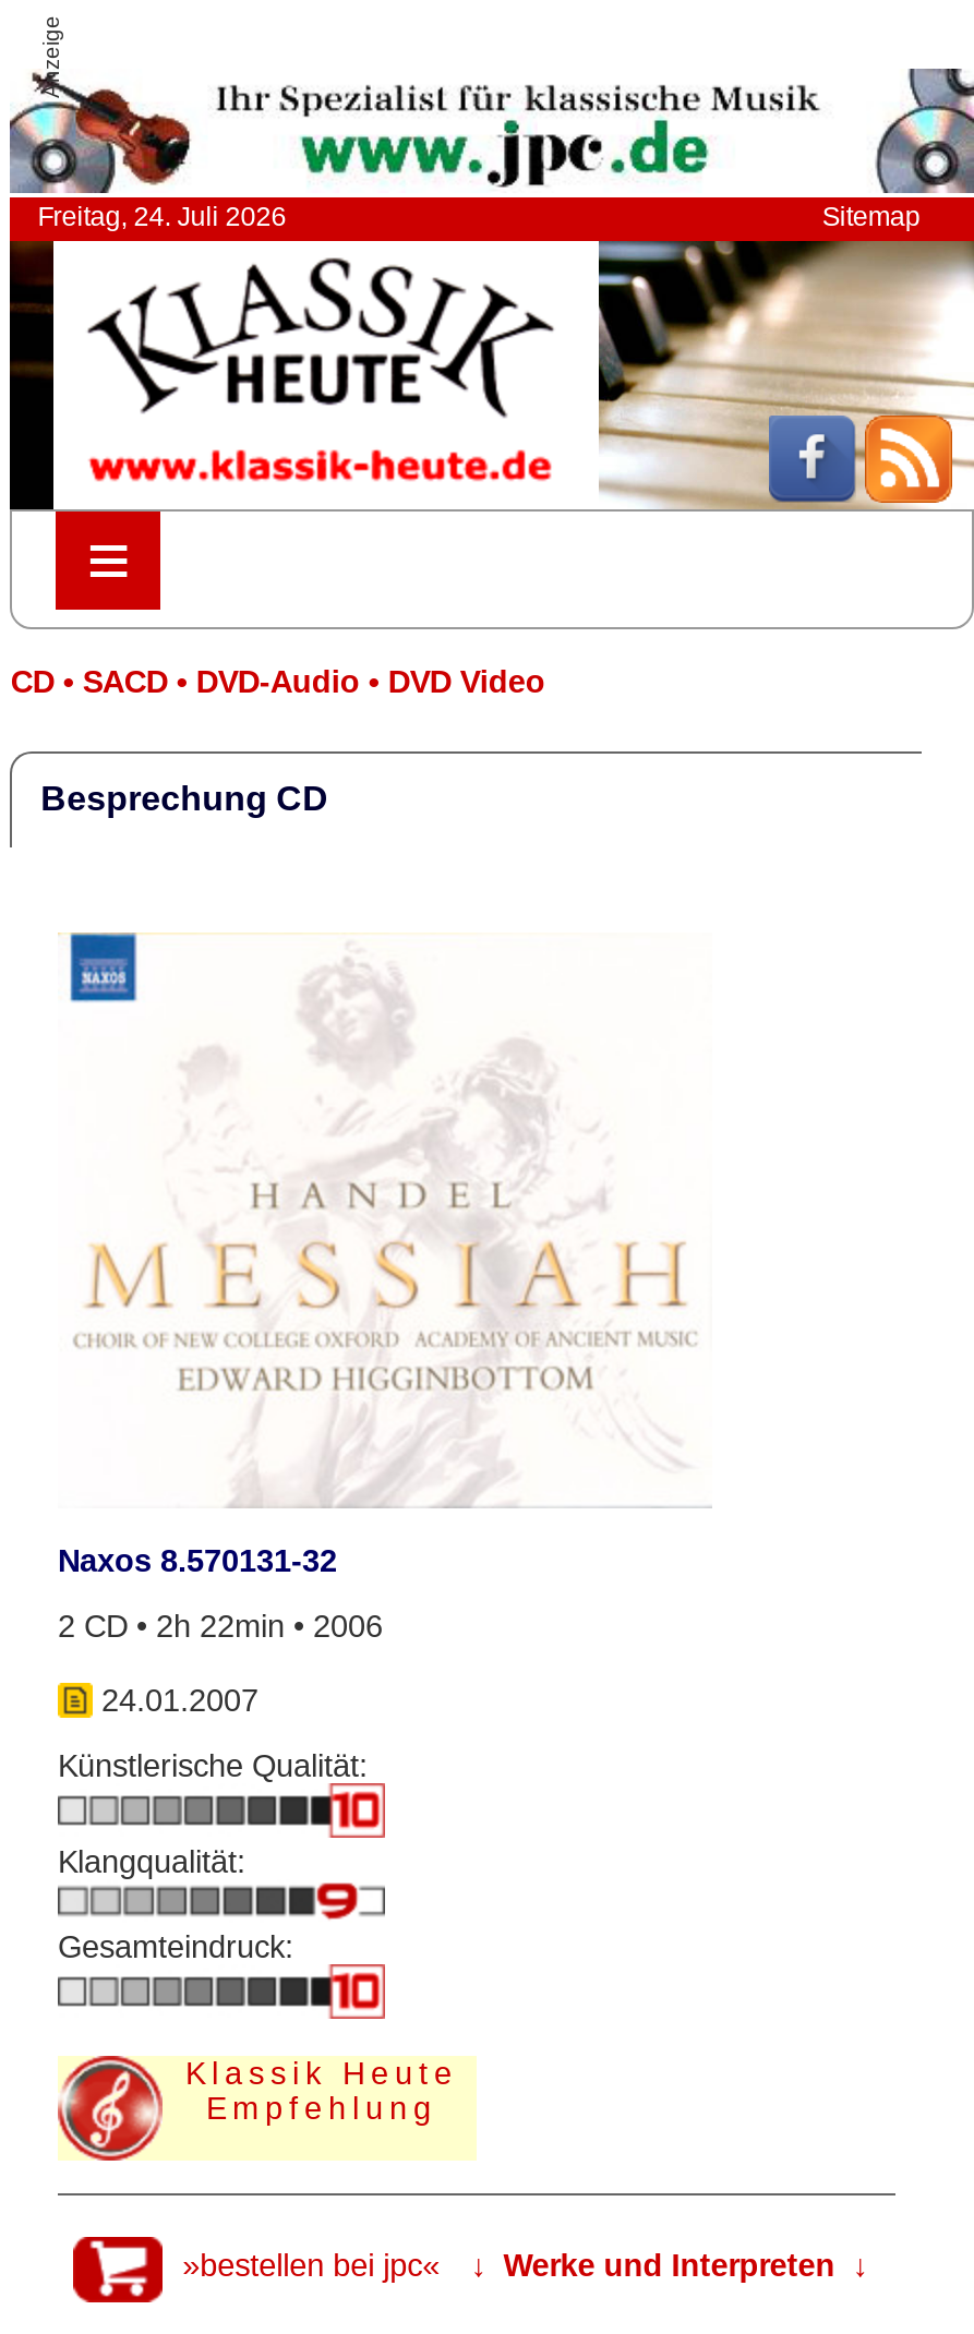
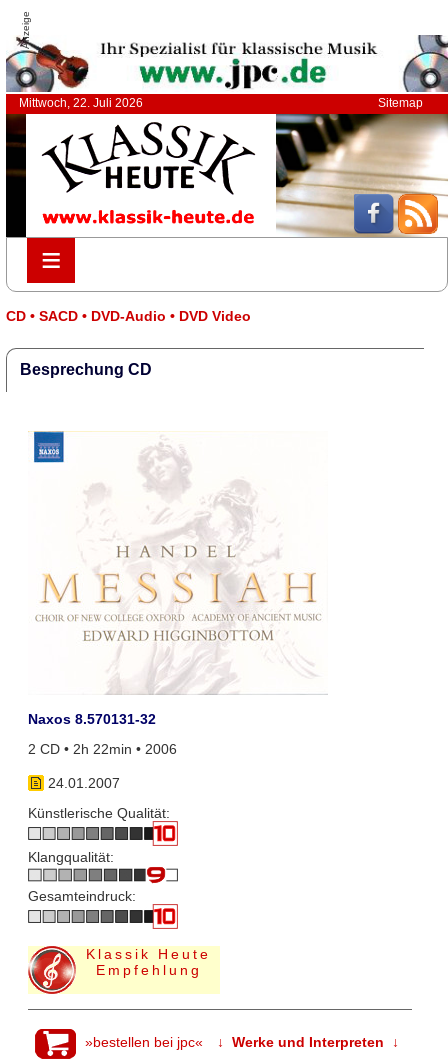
[38,202,286,233] Freitag, 24. Juli 2026 -> [19,96,143,110] Mittwoch, 22. Juli 2026

